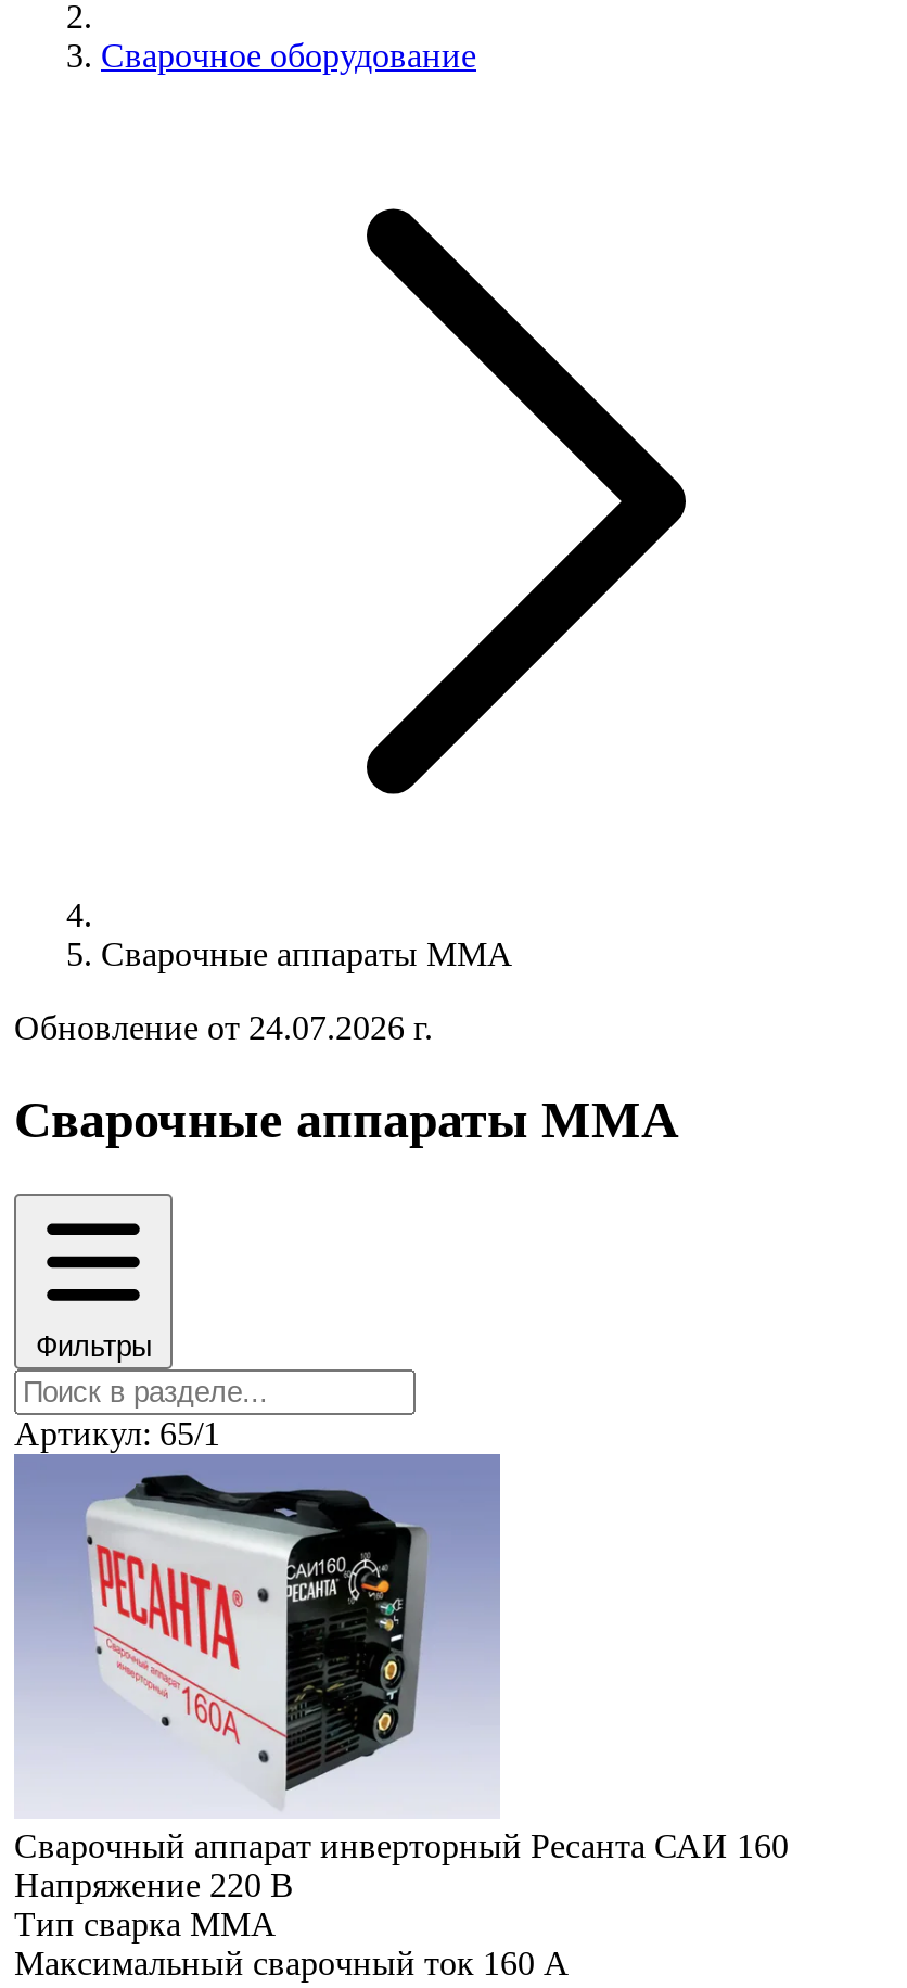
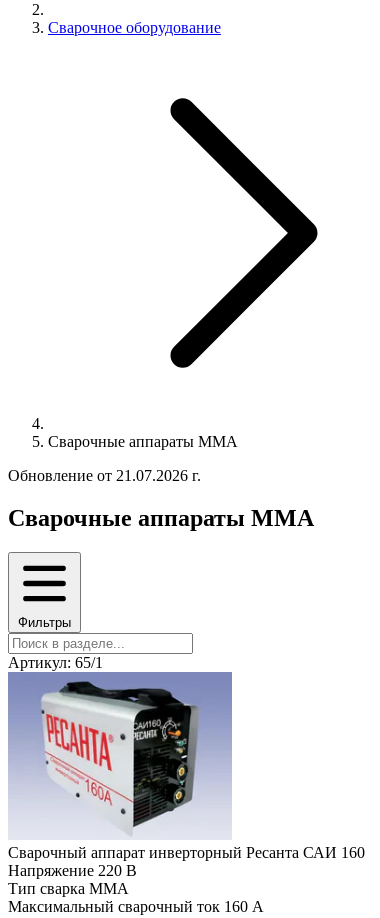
[14,1009,433,1046] Обновление от 24.07.2026 г. -> [8,467,201,484] Обновление от 21.07.2026 г.

